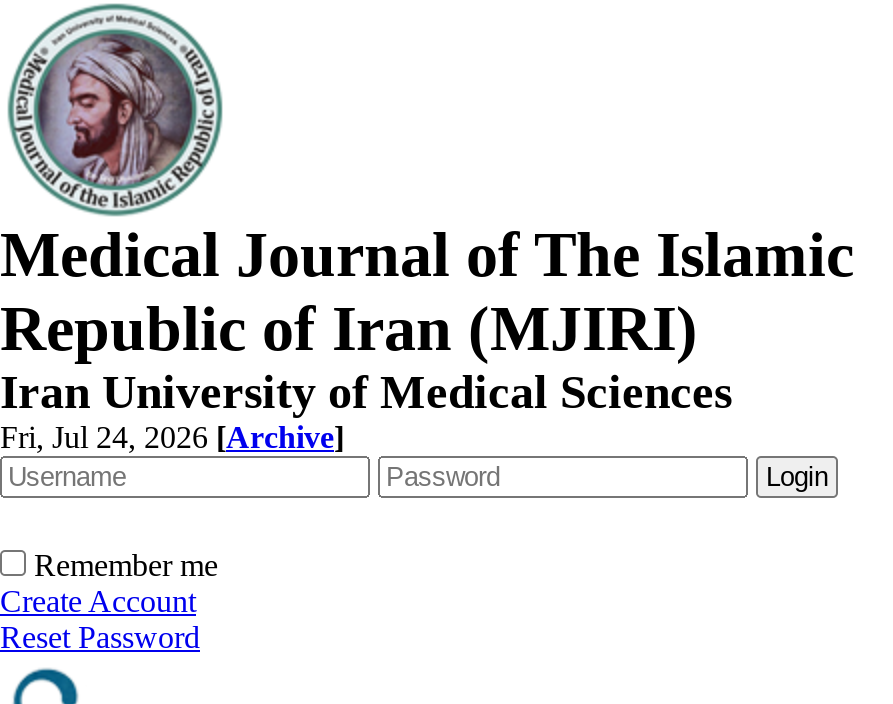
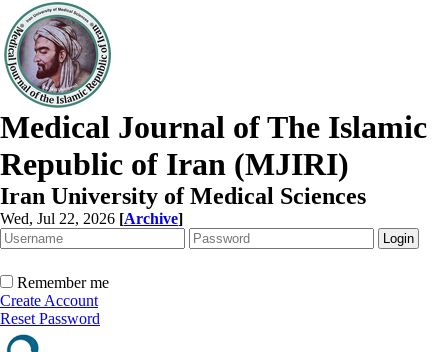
[0,420,344,454] Fri, Jul 24, 2026 [Archive] -> [0,210,183,227] Wed, Jul 22, 2026 [Archive]

